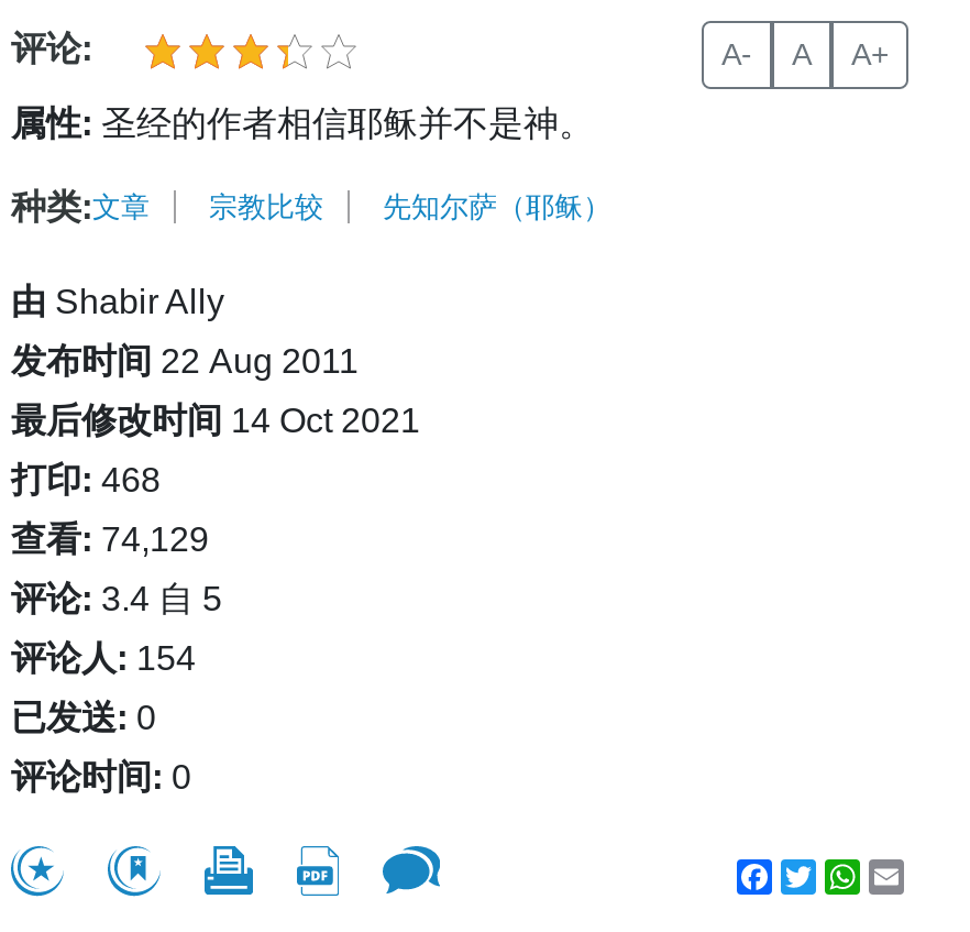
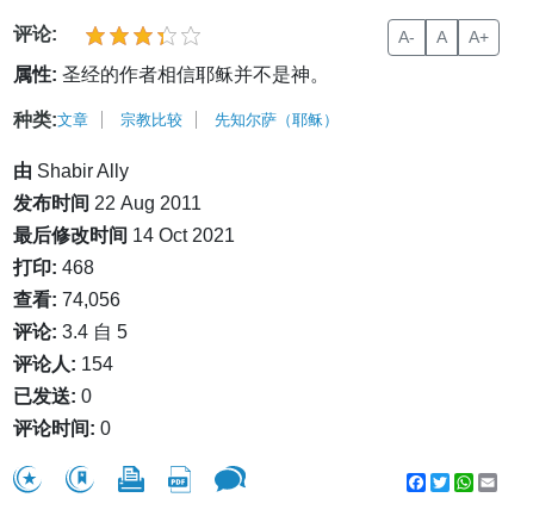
[11,520,209,558] 查看: 74,129 -> [13,290,120,310] 查看: 74,056

